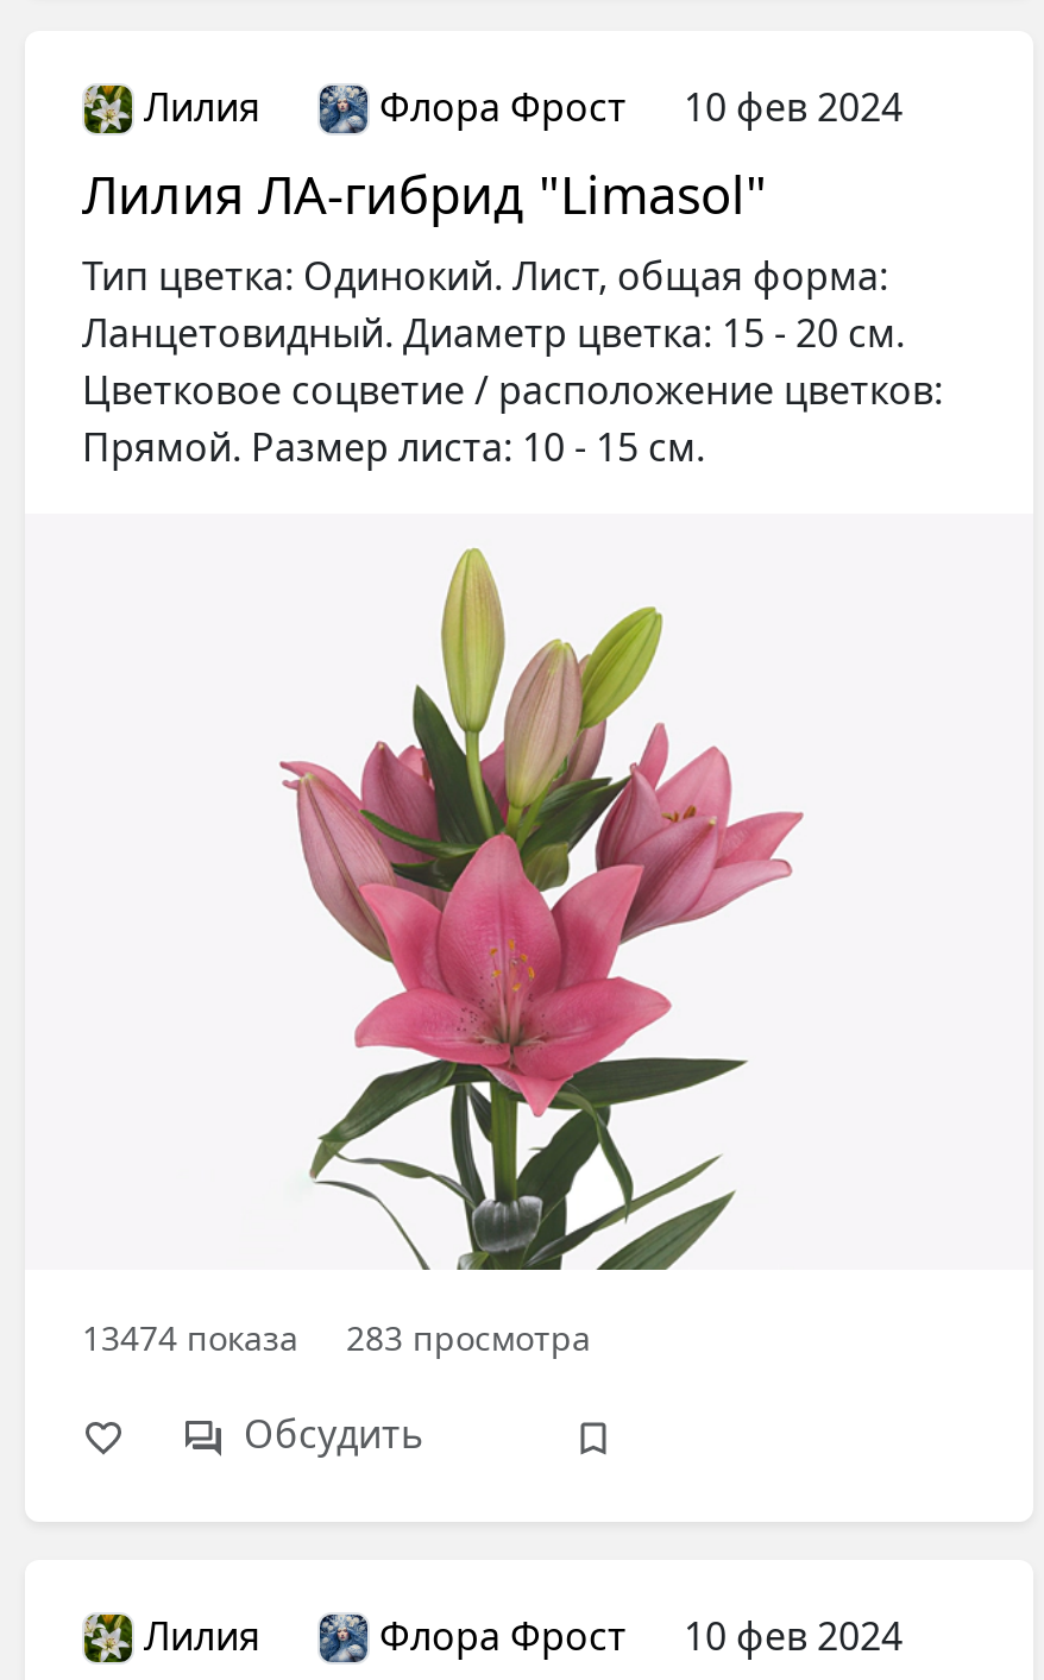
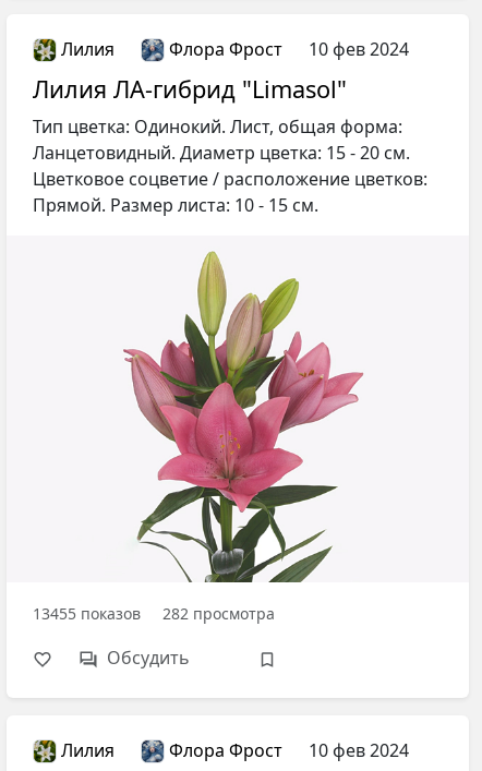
[82,1314,591,1359] 13474 показа | 283 просмотра -> [33,603,275,623] 13455 показов | 282 просмотра

